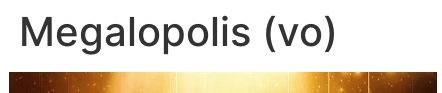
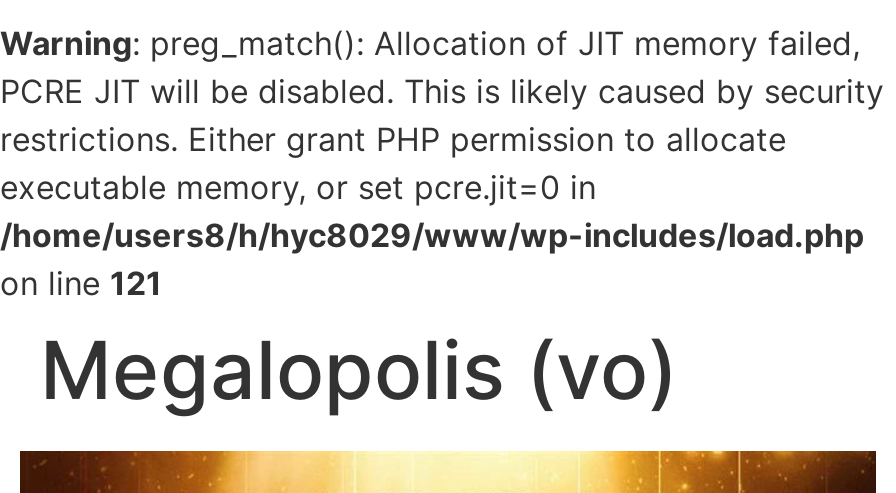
none -> [0,23,884,303] Warning: preg_match(): Allocation of JIT memory failed, | PCRE JIT will be disabled. This is likely caused by security | restrictions. Either grant PHP permission to allocate | executable memory, or set pcre.jit=0 in | /home/users8/h/hyc8029/www/wp-includes/load.php | on line 121

